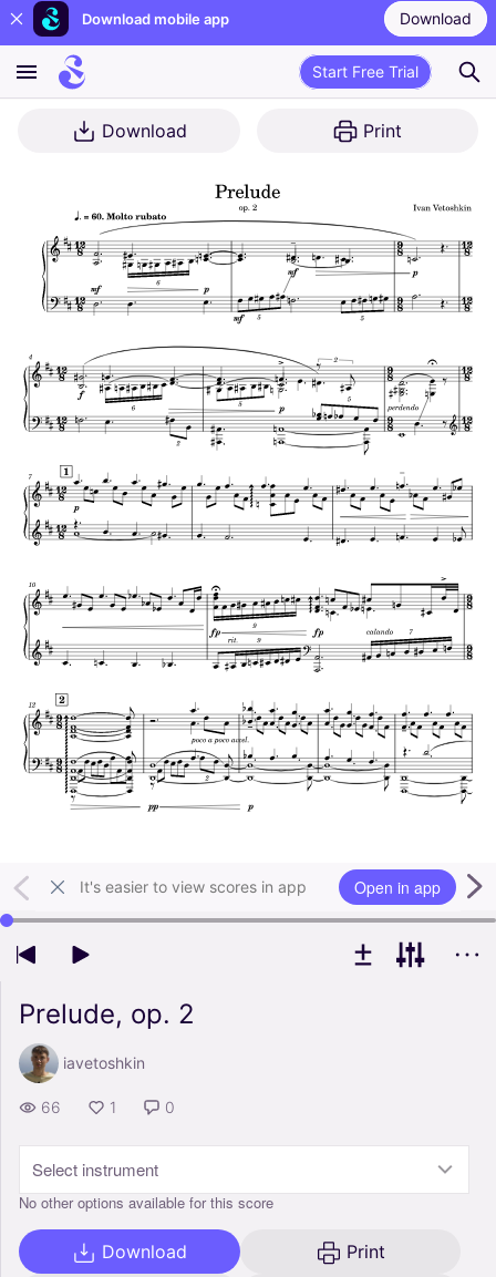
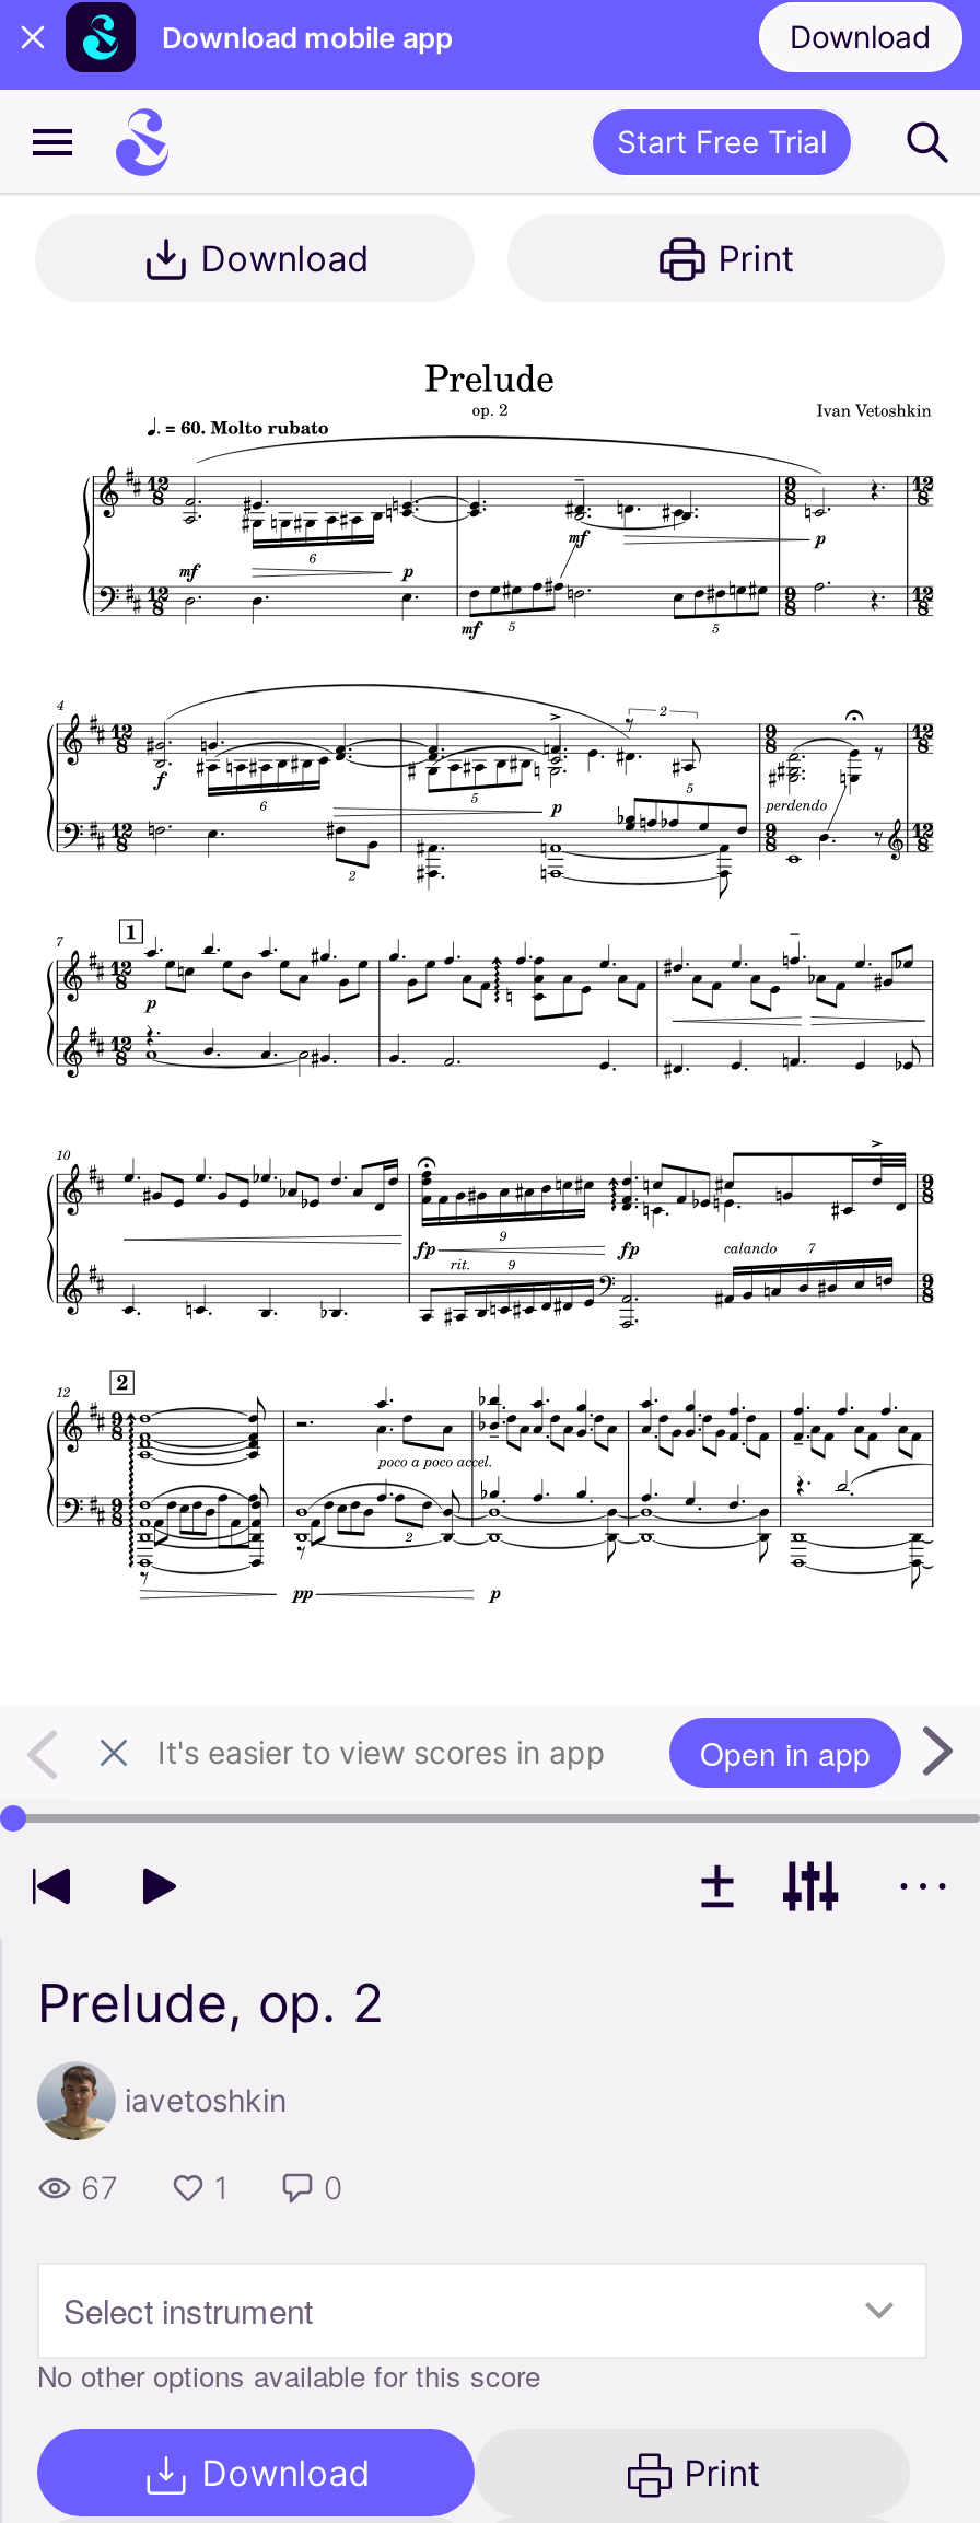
[41,1097,61,1116] 66 -> [81,2168,118,2205] 67

